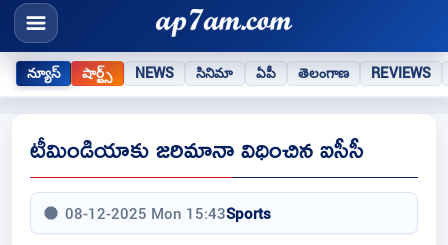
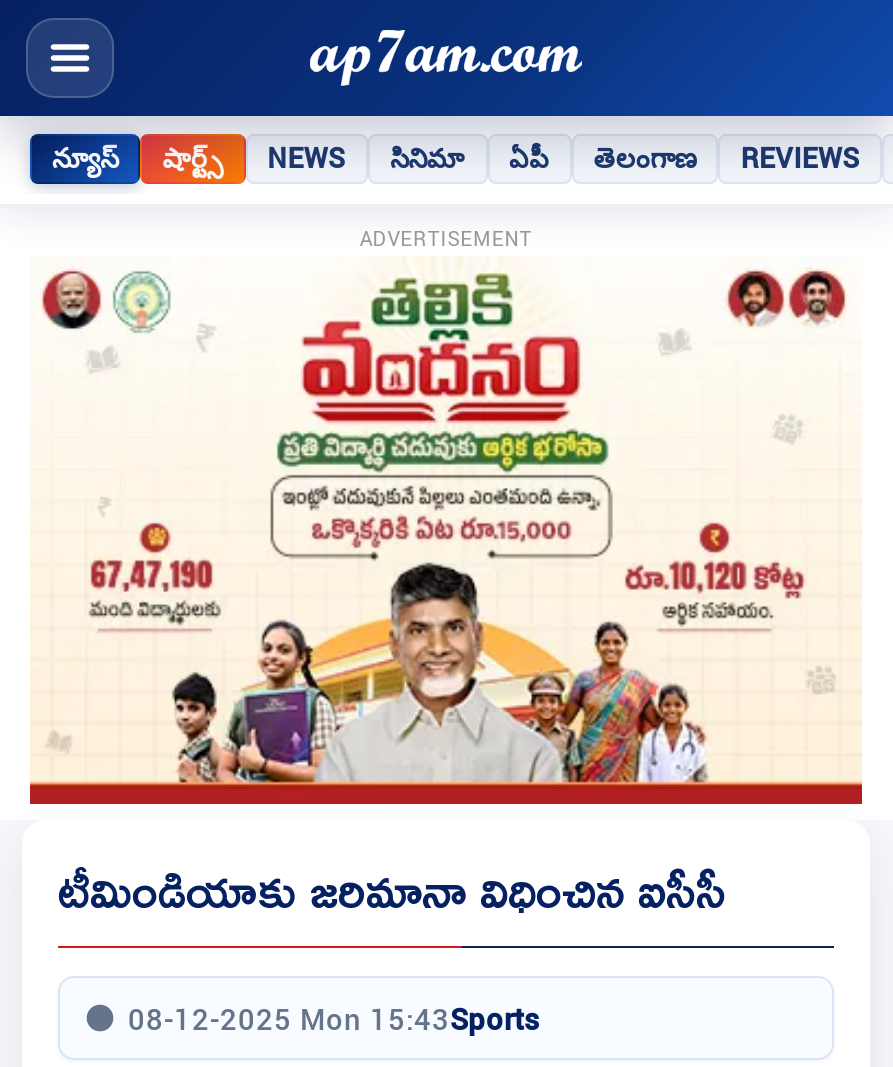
none -> [28,268,864,806] [image]
none -> [360,224,532,252] ADVERTISEMENT

